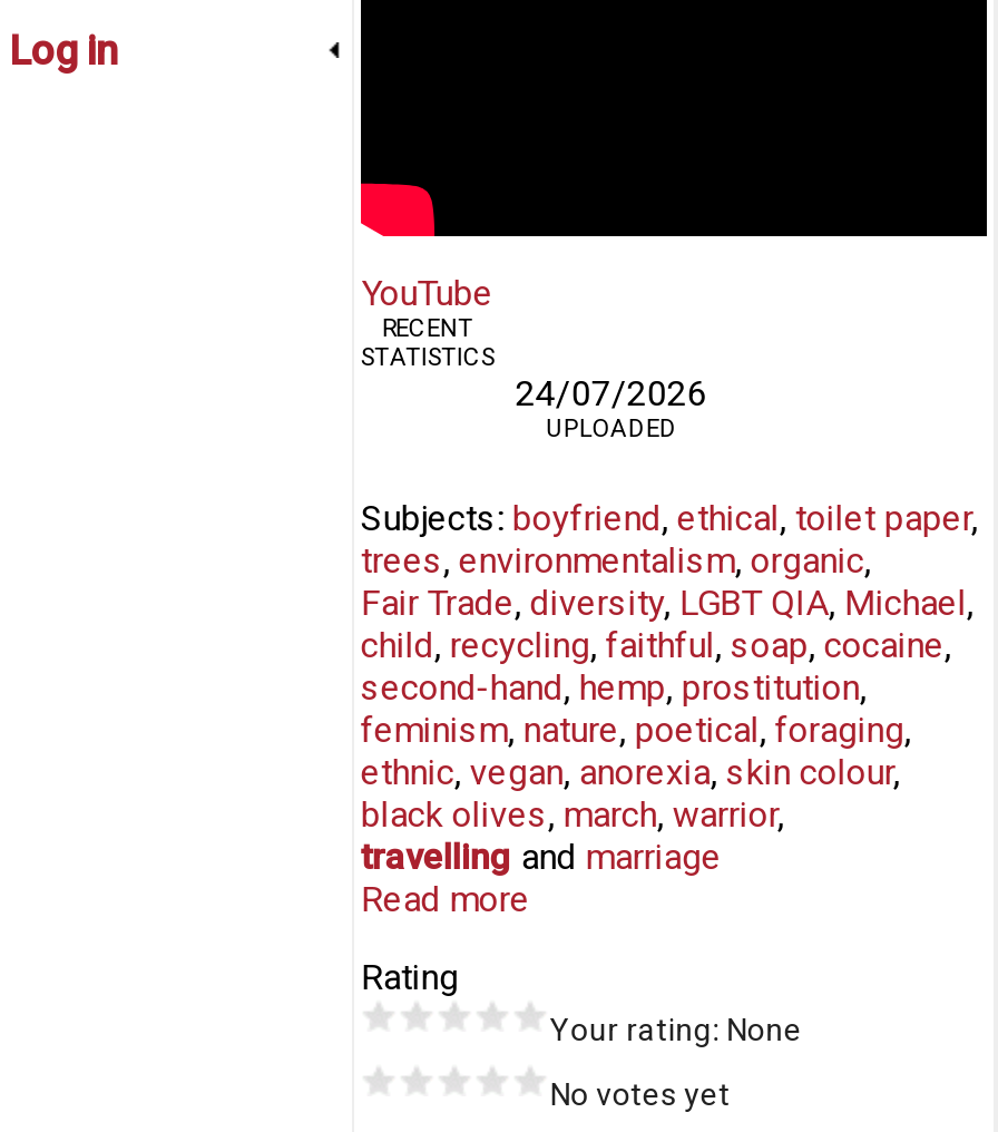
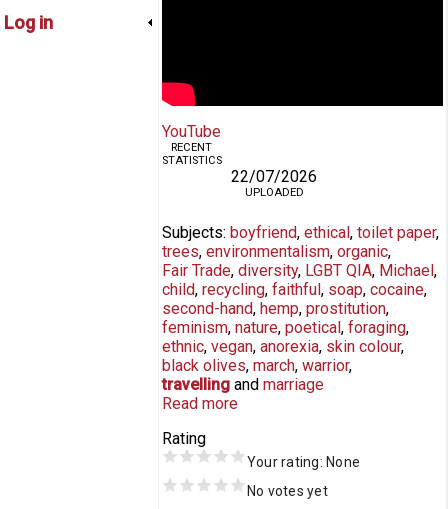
[515,371,707,414] 24/07/2026 -> [231,167,317,186] 22/07/2026

